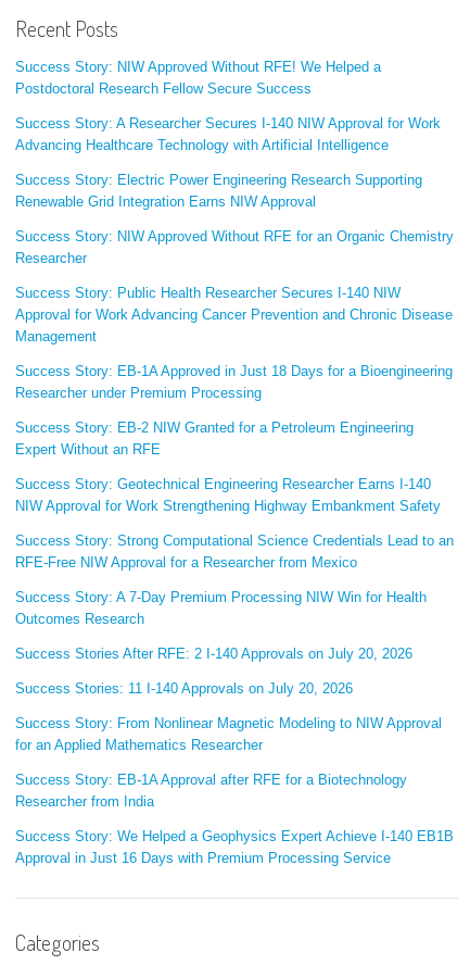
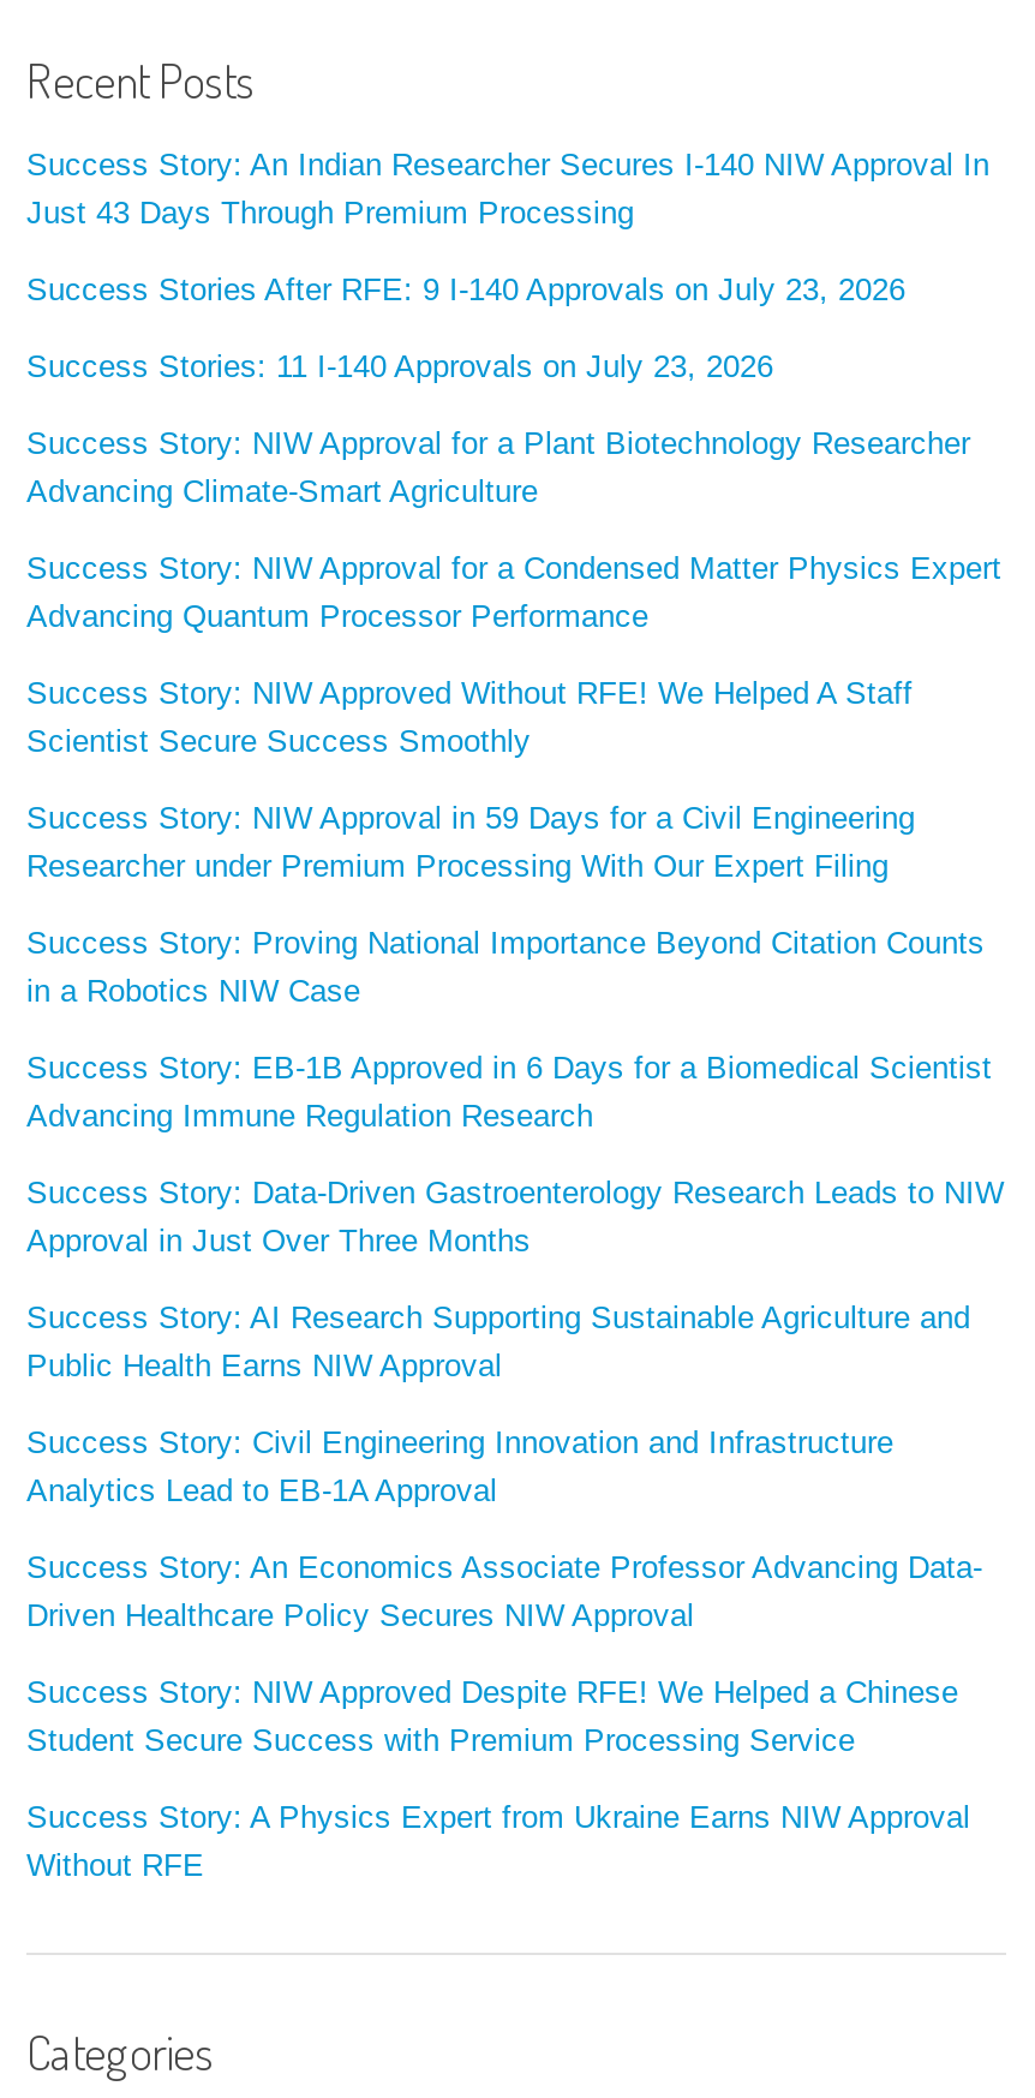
[15,59,381,97] Success Story: NIW Approved Without RFE! We Helped a | Postdoctoral Research Fellow Secure Success -> [26,147,989,231] Success Story: An Indian Researcher Secures I-140 NIW Approval In | Just 43 Days Through Premium Processing
[15,115,441,153] Success Story: A Researcher Secures I-140 NIW Approval for Work | Advancing Healthcare Technology with Artificial Intelligence -> [26,272,905,308] Success Stories After RFE: 9 I-140 Approvals on July 23, 2026
[15,172,422,210] Success Story: Electric Power Engineering Research Supporting | Renewable Grid Integration Earns NIW Approval -> [26,349,773,385] Success Stories: 11 I-140 Approvals on July 23, 2026
[15,228,454,266] Success Story: NIW Approved Without RFE for an Organic Chemistry | Researcher -> [26,425,970,509] Success Story: NIW Approval for a Plant Biotechnology Researcher | Advancing Climate-Smart Agriculture
[15,285,453,345] Success Story: Public Health Researcher Secures I-140 NIW | Approval for Work Advancing Cancer Prevention and Chronic Disease | Management -> [26,550,1001,634] Success Story: NIW Approval for a Condensed Matter Physics Expert | Advancing Quantum Processor Performance
[15,363,453,401] Success Story: EB-1A Approved in Just 18 Days for a Bioengineering | Researcher under Premium Processing -> [26,675,913,759] Success Story: NIW Approved Without RFE! We Helped A Staff | Scientist Secure Success Smoothly
[15,420,414,458] Success Story: EB-2 NIW Granted for a Petroleum Engineering | Expert Without an RFE -> [26,800,915,884] Success Story: NIW Approval in 59 Days for a Civil Engineering | Researcher under Premium Processing With Our Expert Filing
[15,476,441,514] Success Story: Geotechnical Engineering Researcher Earns I-140 | NIW Approval for Work Strengthening Highway Embankment Safety -> [26,925,985,1009] Success Story: Proving National Importance Beyond Citation Counts | in a Robotics NIW Case
[15,533,454,571] Success Story: Strong Computational Science Credentials Lead to an | RFE-Free NIW Approval for a Researcher from Mexico -> [26,1050,992,1134] Success Story: EB-1B Approved in 6 Days for a Biomedical Scientist | Advancing Immune Regulation Research
[15,589,427,627] Success Story: A 7-Day Premium Processing NIW Win for Health | Outcomes Research -> [26,1175,1004,1259] Success Story: Data-Driven Gastroenterology Research Leads to NIW | Approval in Just Over Three Months
[15,646,412,662] Success Stories After RFE: 2 I-140 Approvals on July 20, 2026 -> [26,1300,970,1384] Success Story: AI Research Supporting Sustainable Agriculture and | Public Health Earns NIW Approval
[15,680,353,697] Success Stories: 11 I-140 Approvals on July 20, 2026 -> [26,1425,893,1509] Success Story: Civil Engineering Innovation and Infrastructure | Analytics Lead to EB-1A Approval
[15,715,442,753] Success Story: From Nonlinear Magnetic Modeling to NIW Approval | for an Applied Mathematics Researcher -> [26,1549,982,1633] Success Story: An Economics Associate Professor Advancing Data- | Driven Healthcare Policy Secures NIW Approval
[15,772,407,810] Success Story: EB-1A Approval after RFE for a Biotechnology | Researcher from India -> [26,1674,958,1758] Success Story: NIW Approved Despite RFE! We Helped a Chinese | Student Secure Success with Premium Processing Service
[15,828,454,866] Success Story: We Helped a Geophysics Expert Achieve I-140 EB1B | Approval in Just 16 Days with Premium Processing Service -> [26,1799,970,1883] Success Story: A Physics Expert from Ukraine Earns NIW Approval | Without RFE

